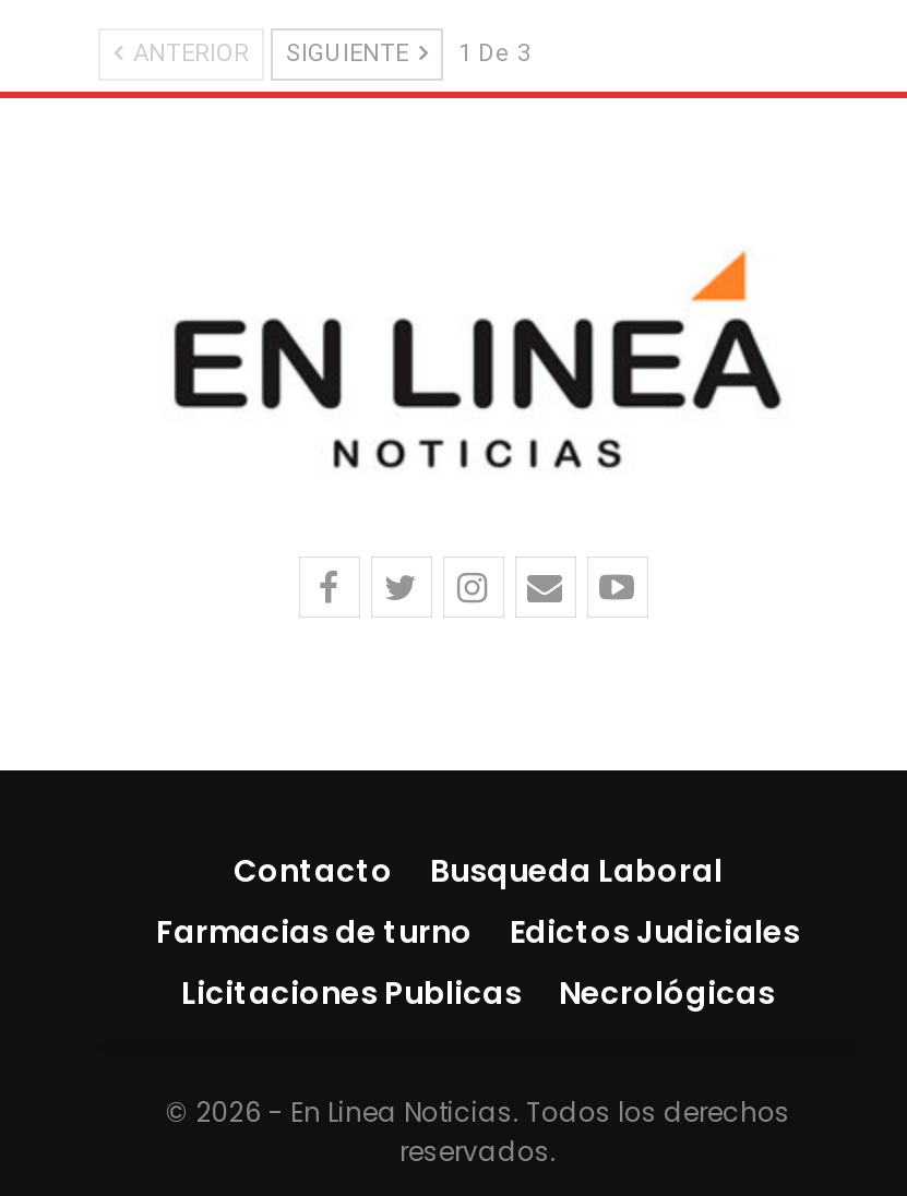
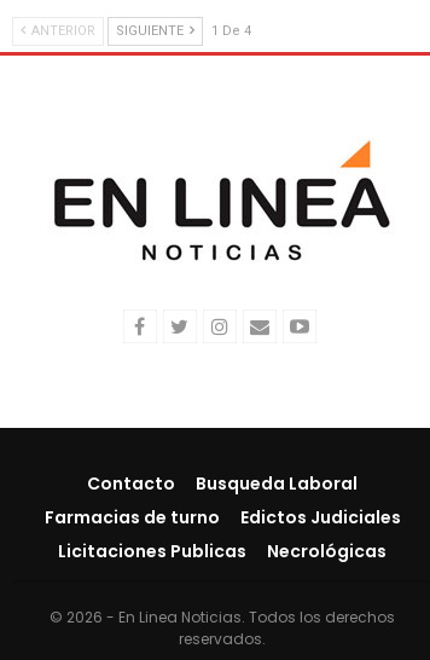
[127,41,530,69] ANTERIOR SIGUIENTE 1 De 3 -> [28,23,251,38] ANTERIOR SIGUIENTE 1 De 4

